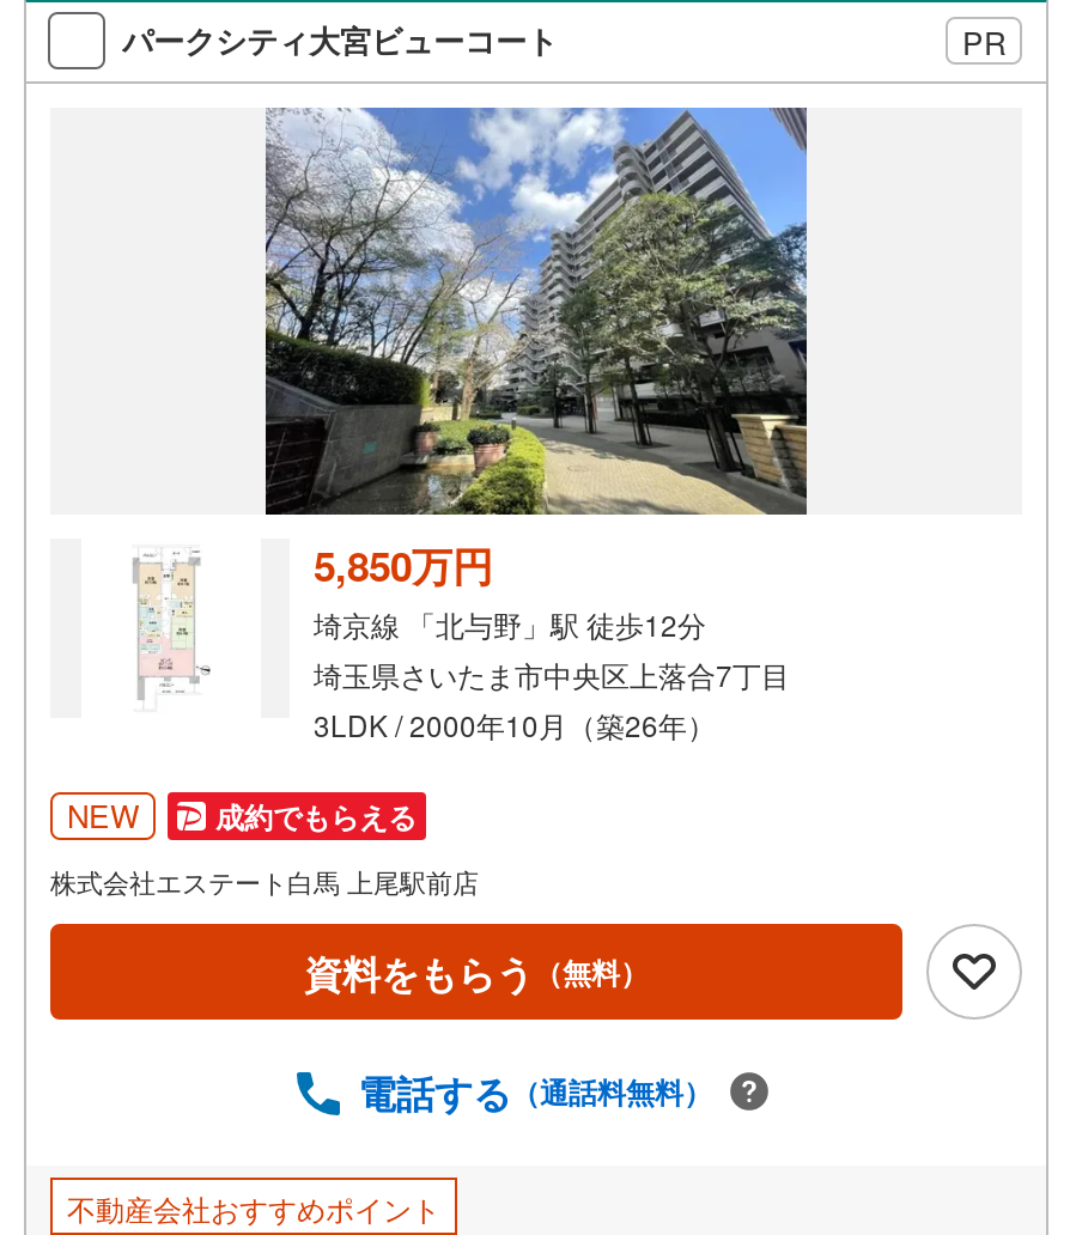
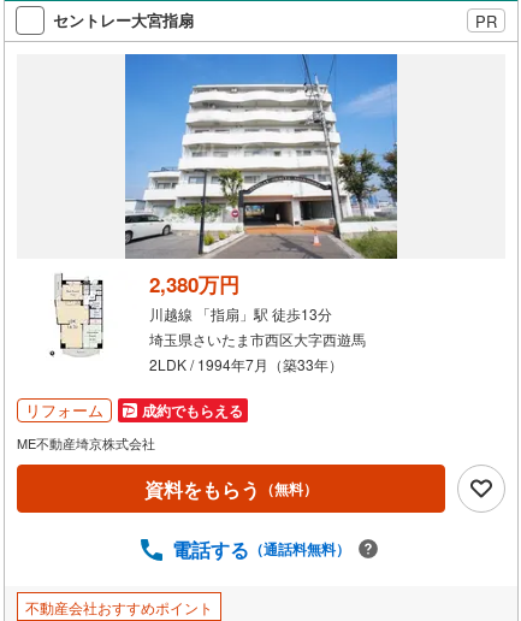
[122,17,558,63] パークシティ大宮ビューコート -> [53,9,194,32] セントレー大宮指扇
[263,108,809,744] [image] | 5,850万円 | 埼京線 「北与野」駅 徒歩12分 | 埼玉県さいたま市中央区上落合7丁目 | 3LDK / 2000年10月（築26年） -> [124,53,398,374] [image] | 2,380万円 | 川越線 「指扇」駅 徒歩13分 | 埼玉県さいたま市西区大字西遊馬 | 2LDK / 1994年7月（築33年）
[67,548,220,838] [image] | NEW -> [25,273,105,422] [image] | リフォーム
[50,862,479,901] 株式会社エステート白馬 上尾駅前店 -> [17,434,155,453] ME不動産埼京株式会社

